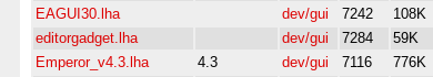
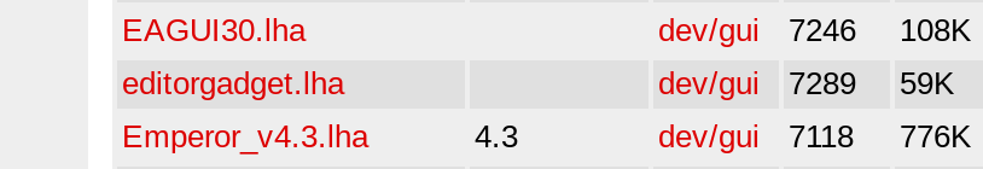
[282,5,426,22] dev/gui 7242 108K -> [658,12,972,48] dev/gui 7246 108K
[282,30,419,46] dev/gui 7284 59K -> [658,65,955,101] dev/gui 7289 59K
[282,54,426,70] dev/gui 7116 776K -> [658,118,972,155] dev/gui 7118 776K

